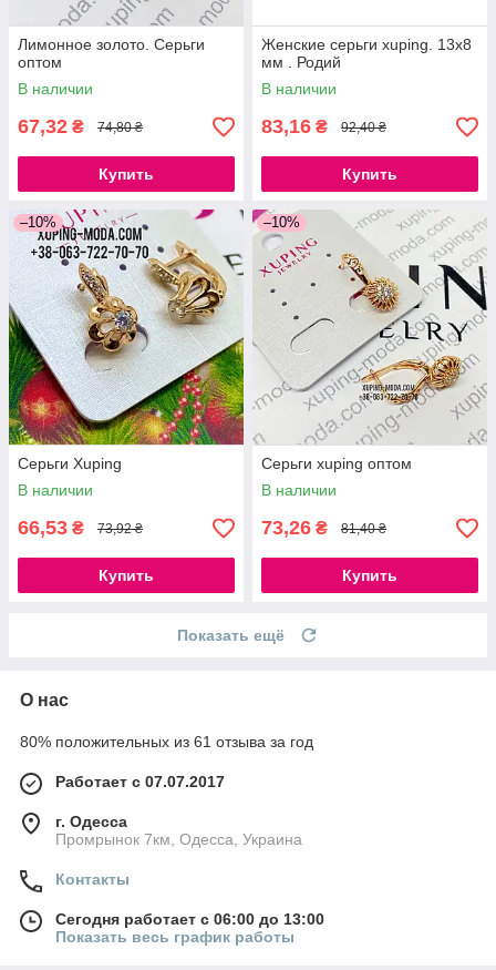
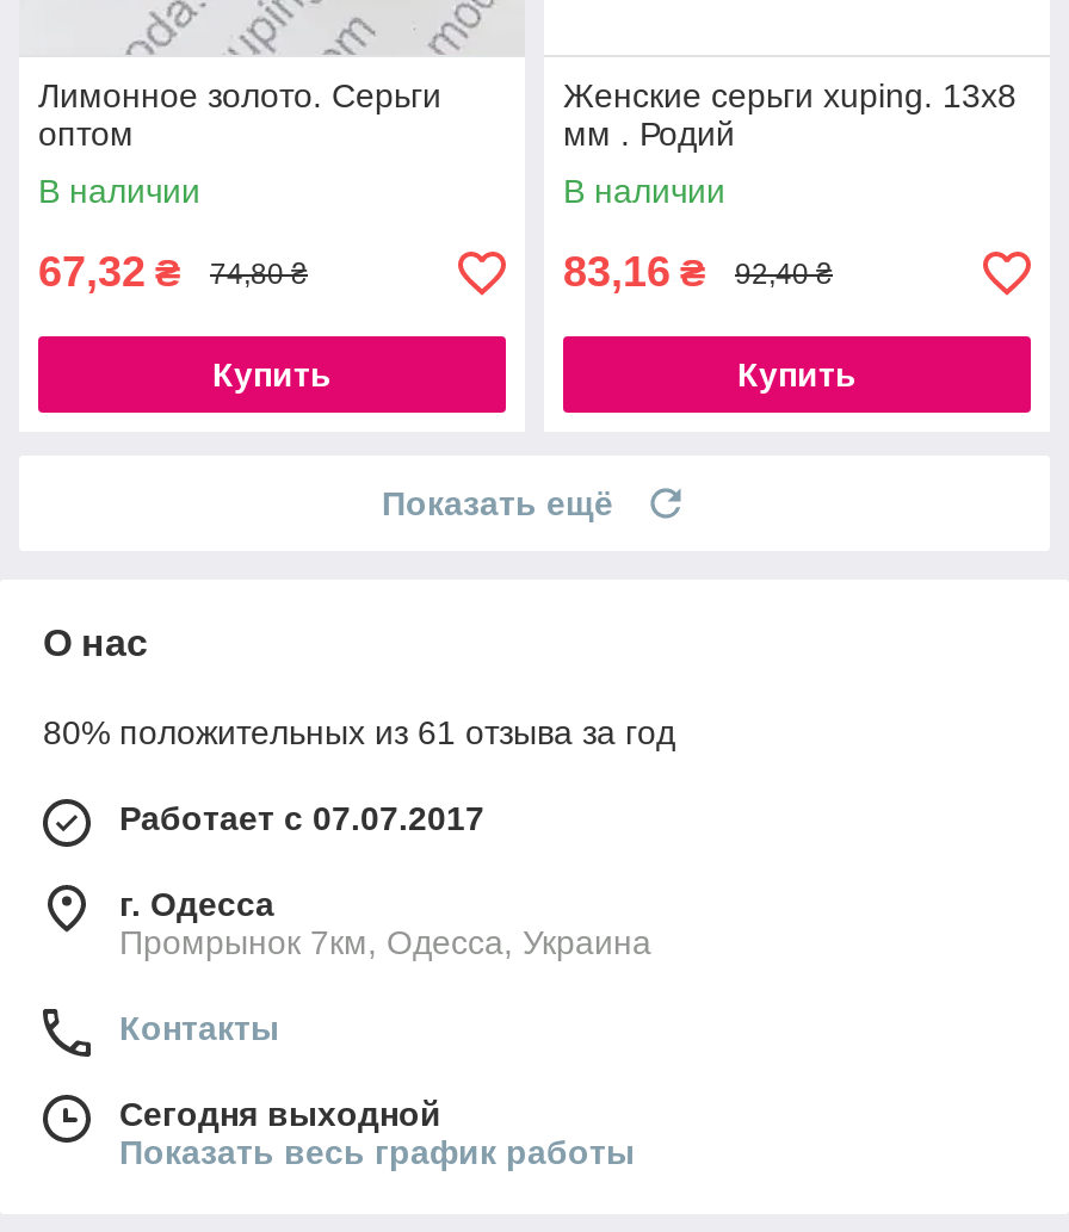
[8,208,245,446] [image] | –10% -> none
[252,211,488,446] [image] | –10% -> none
[18,455,154,585] Серьги Xuping | В наличии | 66,53 ₴ | 73,92 ₴ | Купить -> none
[261,455,412,585] Серьги xuping оптом | В наличии | 73,26 ₴ | 81,40 ₴ | Купить -> none
[55,911,324,928] Сегодня работает с 06:00 до 13:00 -> [119,1096,441,1134] Сегодня выходной

